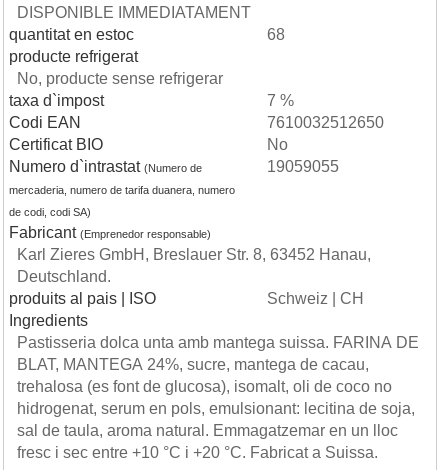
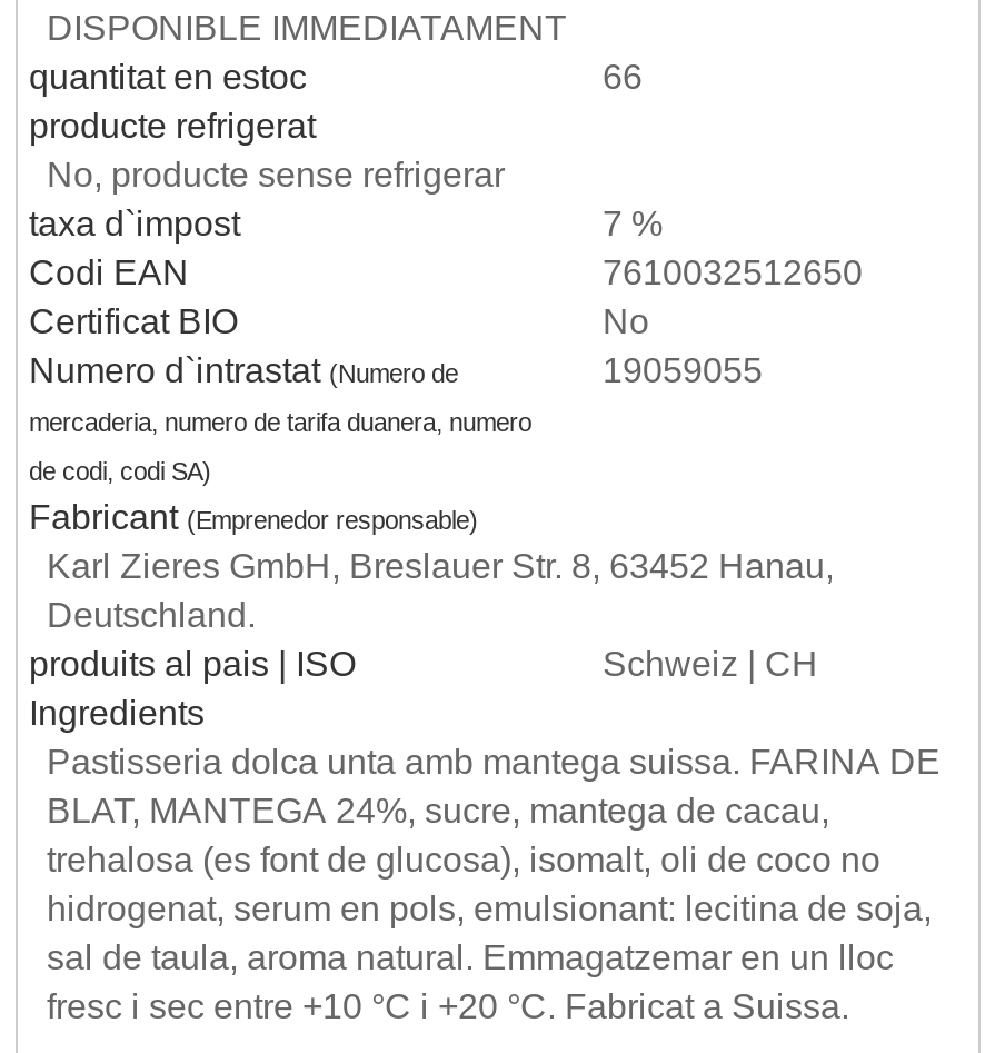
[267,25,285,43] 68 -> [603,56,643,96] 66

